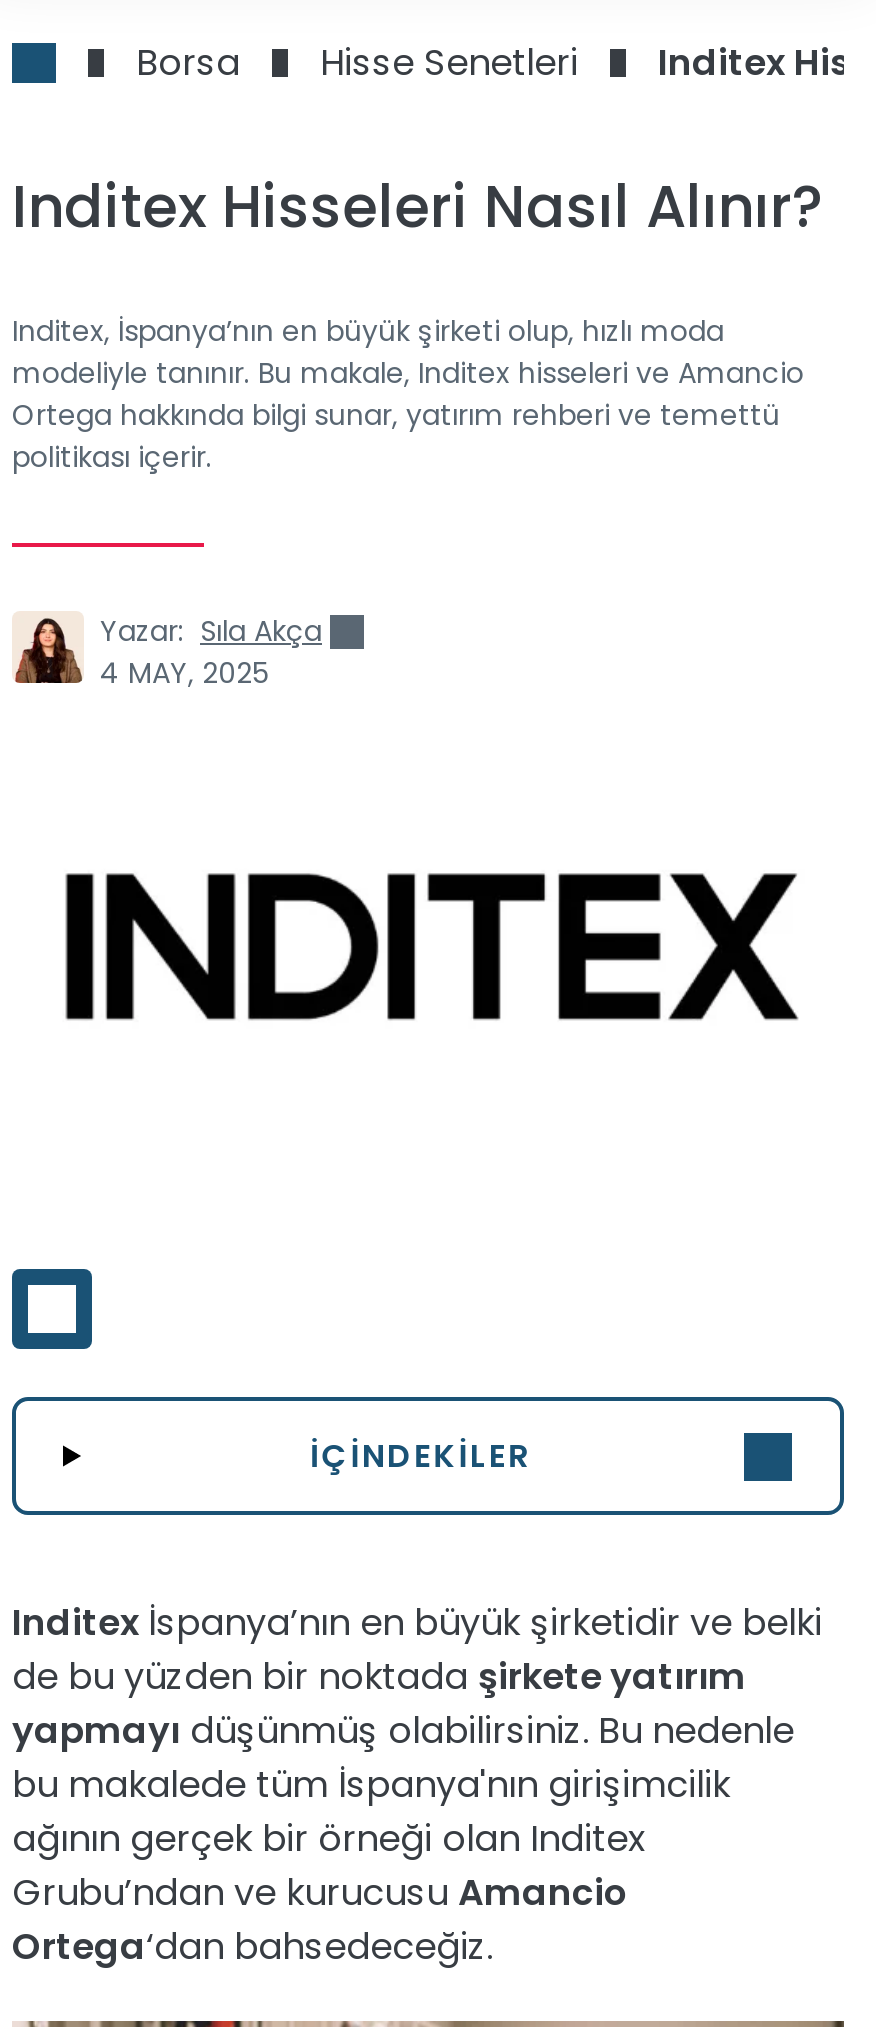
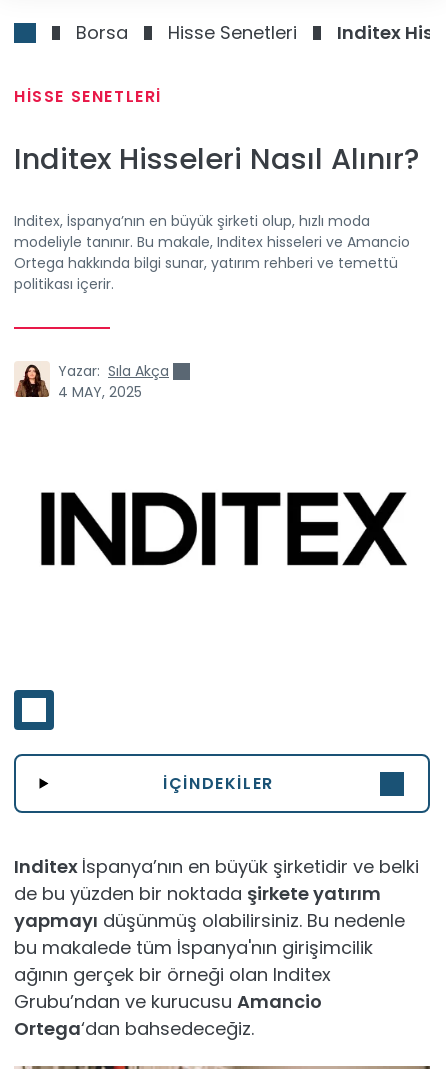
none -> [14,85,162,108] HISSE SENETLERI

